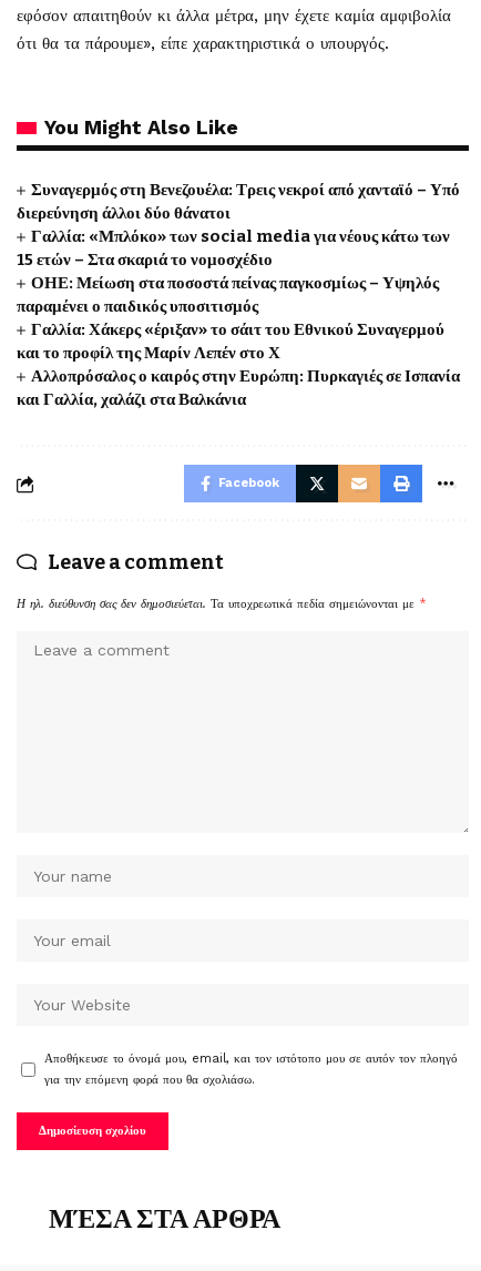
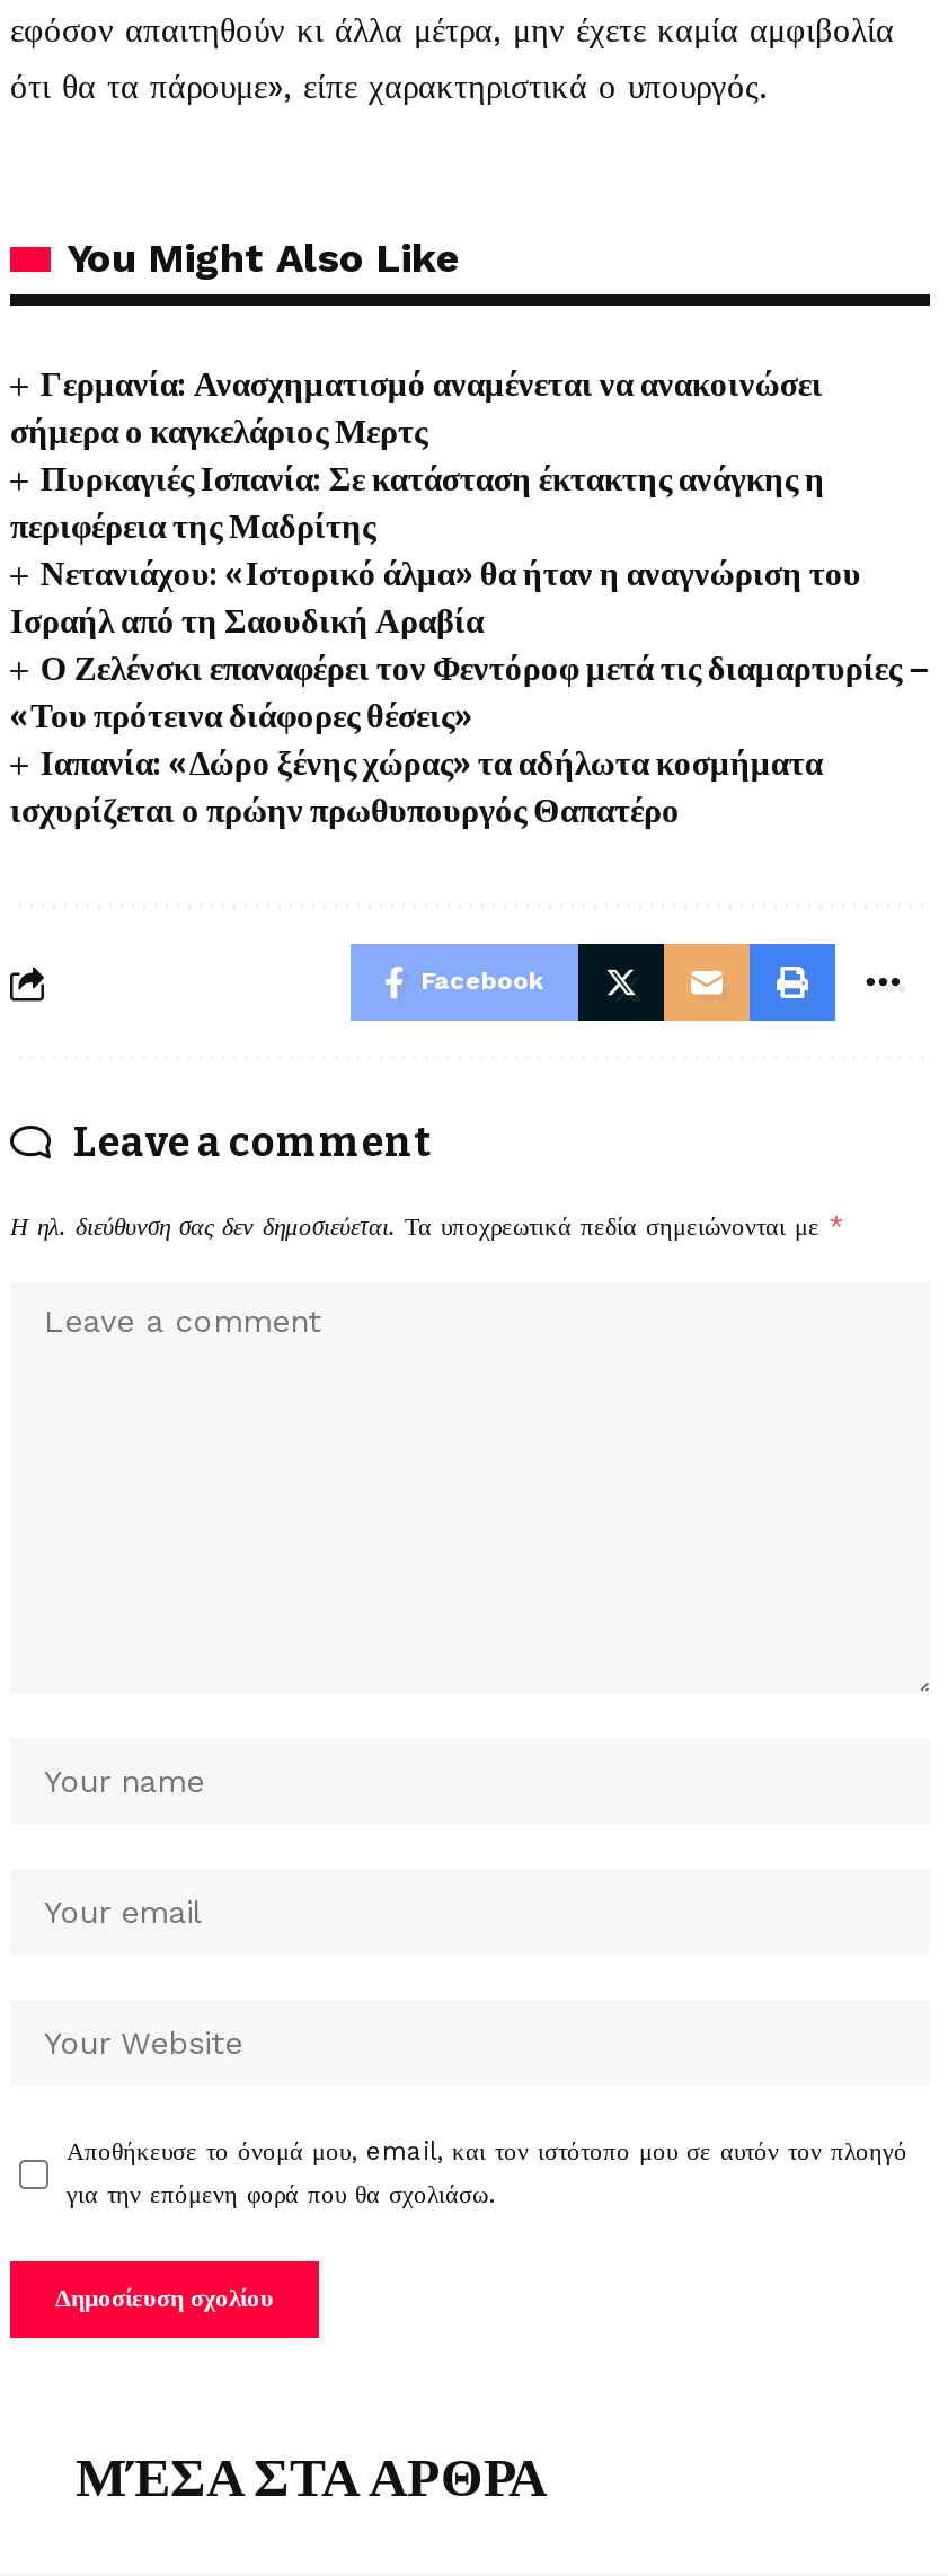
[17,180,460,409] Συναγερμός στη Βενεζουέλα: Τρεις νεκροί από χανταϊό – Υπό | διερεύνηση άλλοι δύο θάνατοι | Γαλλία: «Μπλόκο» των social media για νέους κάτω των | 15 ετών – Στα σκαριά το νομοσχέδιο | ΟΗΕ: Μείωση στα ποσοστά πείνας παγκοσμίως – Υψηλός | παραμένει ο παιδικός υποσιτισμός | Γαλλία: Χάκερς «έριξαν» το σάιτ του Εθνικού Συναγερμού | και το προφίλ της Μαρίν Λεπέν στο Χ | Αλλοπρόσαλος ο καιρός στην Ευρώπη: Πυρκαγιές σε Ισπανία | και Γαλλία, χαλάζι στα Βαλκάνια -> [10,364,929,831] Γερμανία: Ανασχηματισμό αναμένεται να ανακοινώσει | σήμερα ο καγκελάριος Μερτς | Πυρκαγιές Ισπανία: Σε κατάσταση έκτακτης ανάγκης η | περιφέρεια της Μαδρίτης | Νετανιάχου: «Ιστορικό άλμα» θα ήταν η αναγνώριση του | Ισραήλ από τη Σαουδική Αραβία | Ο Ζελένσκι επαναφέρει τον Φεντόροφ μετά τις διαμαρτυρίες – | «Του πρότεινα διάφορες θέσεις» | Ιαπανία: «Δώρο ξένης χώρας» τα αδήλωτα κοσμήματα | ισχυρίζεται ο πρώην πρωθυπουργός Θαπατέρο

